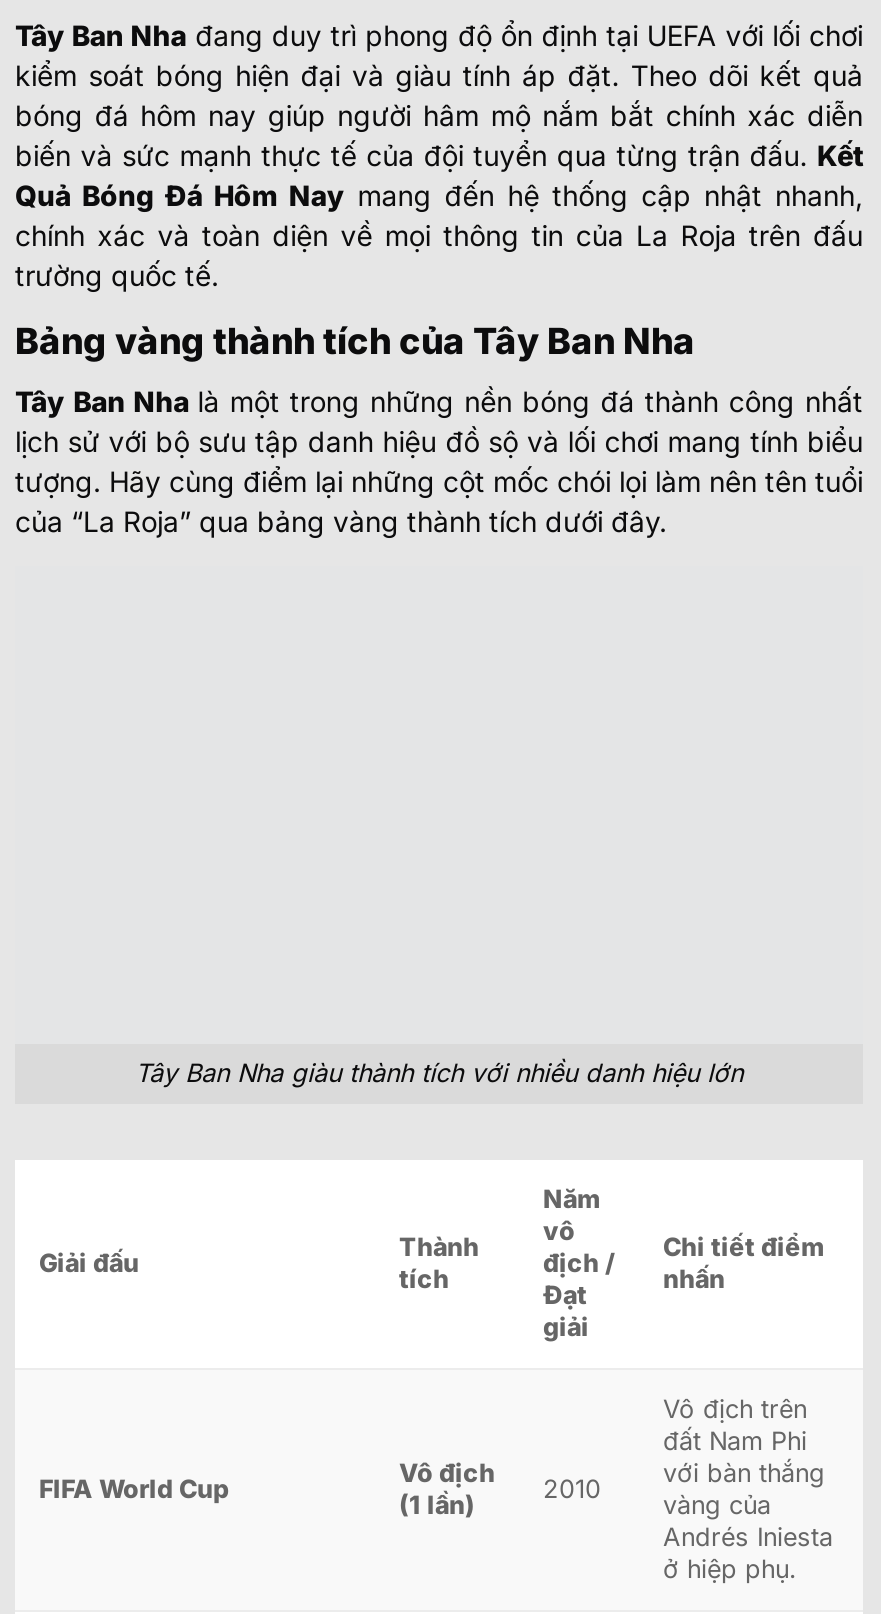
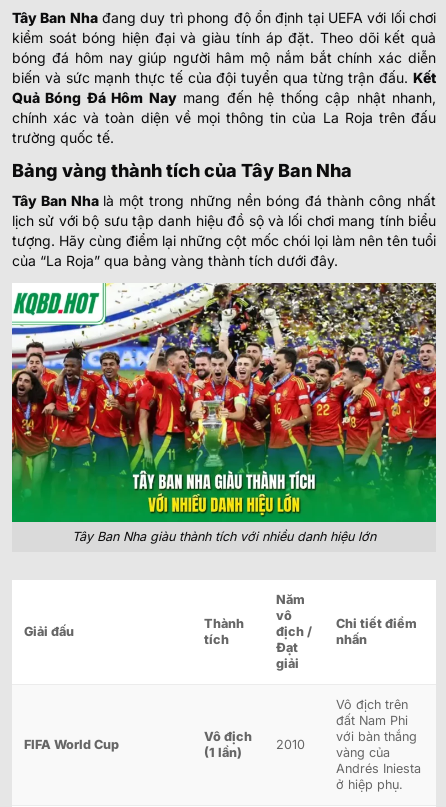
none -> [11,282,437,523] [image]

